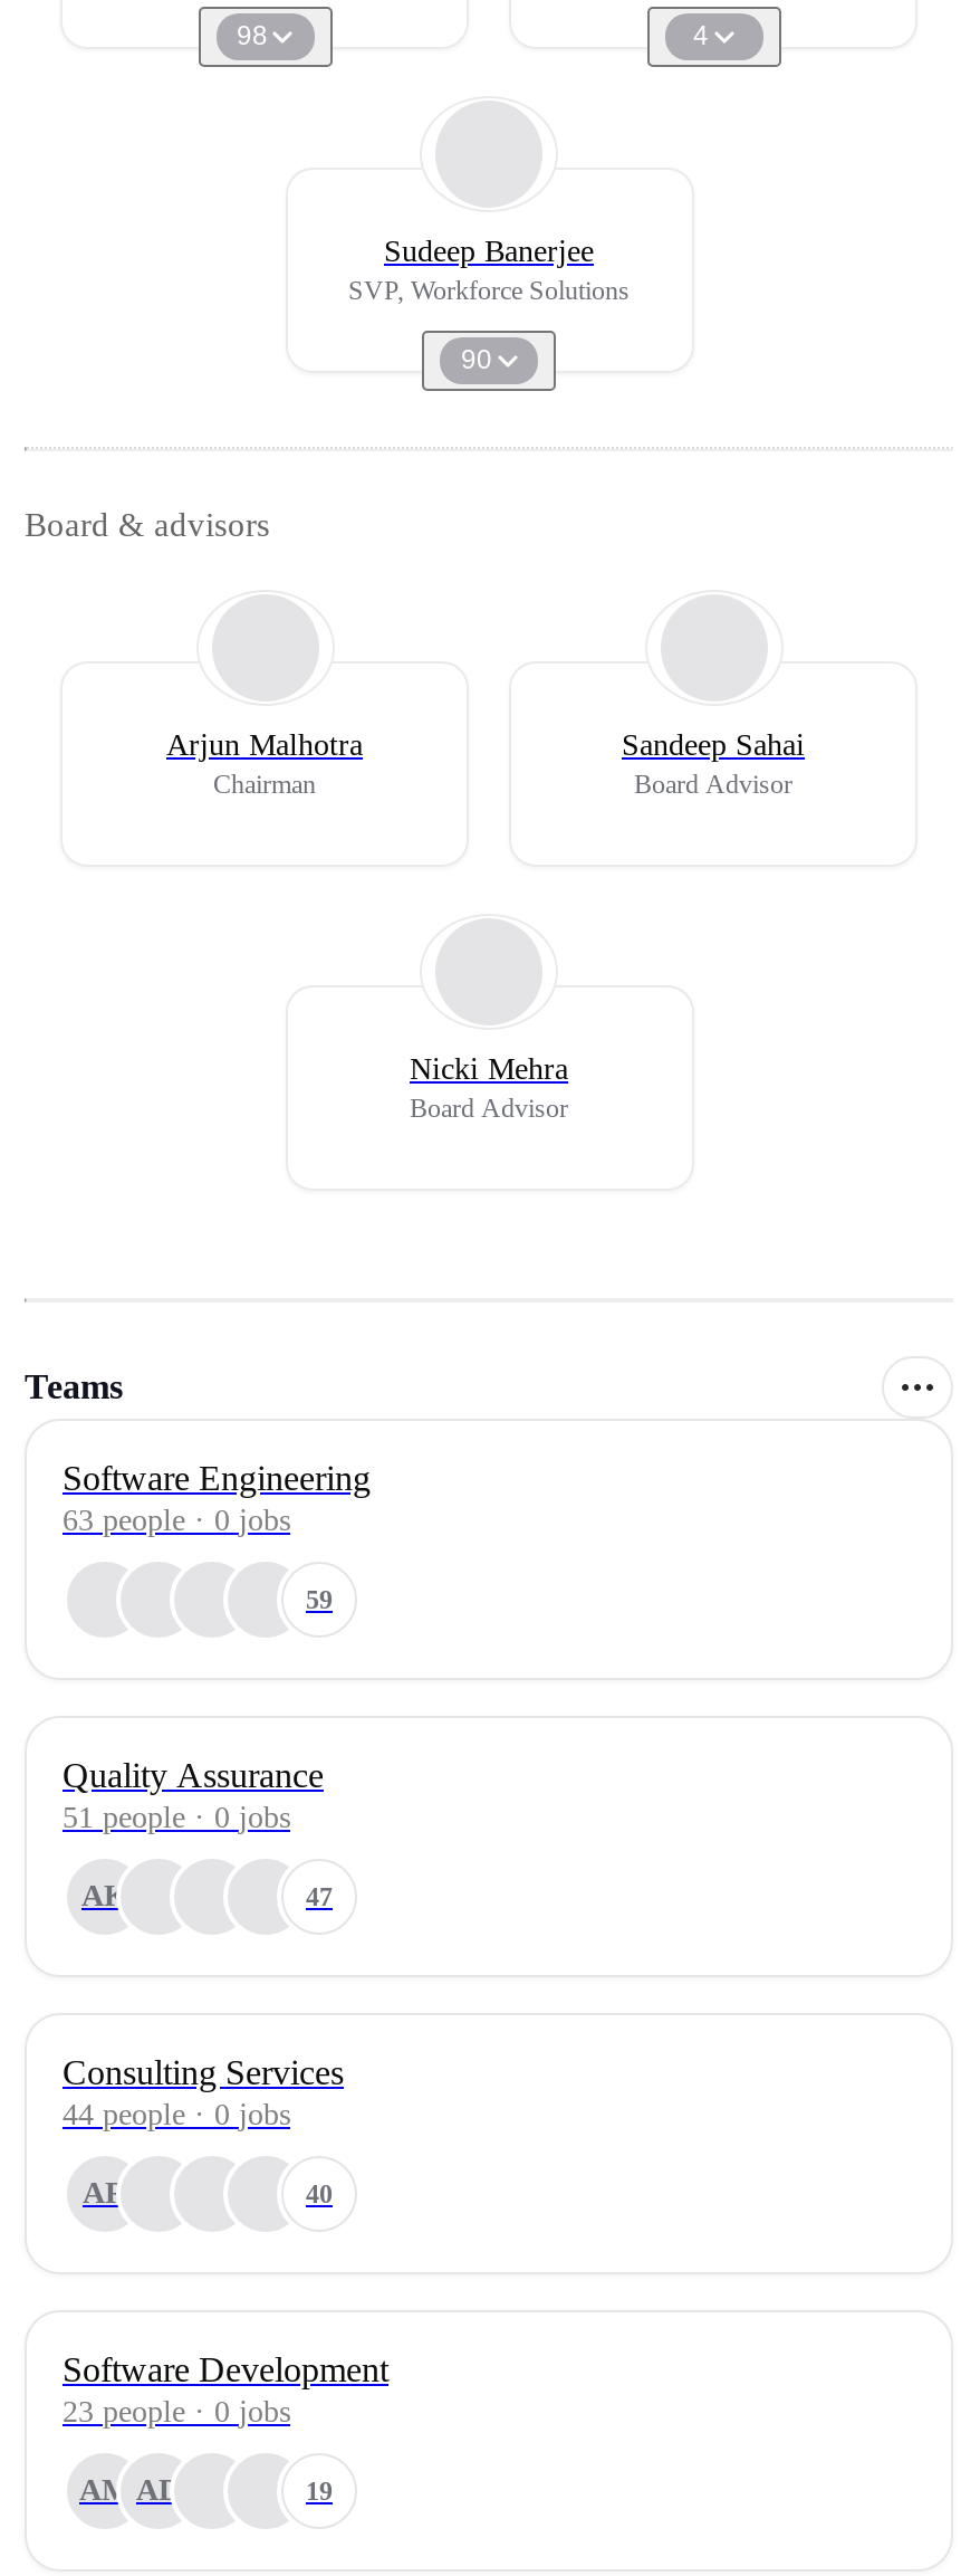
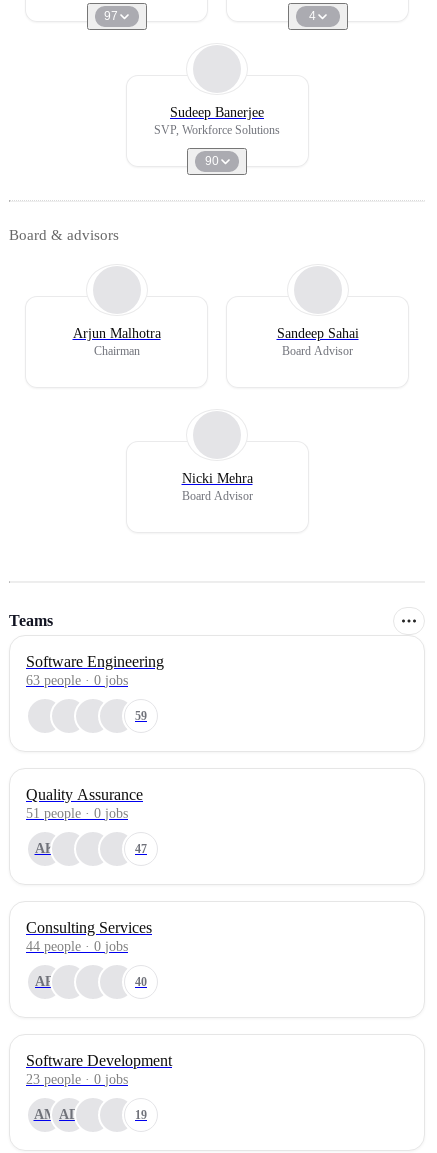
[237,20,268,51] 98 -> [104,9,118,23] 97

